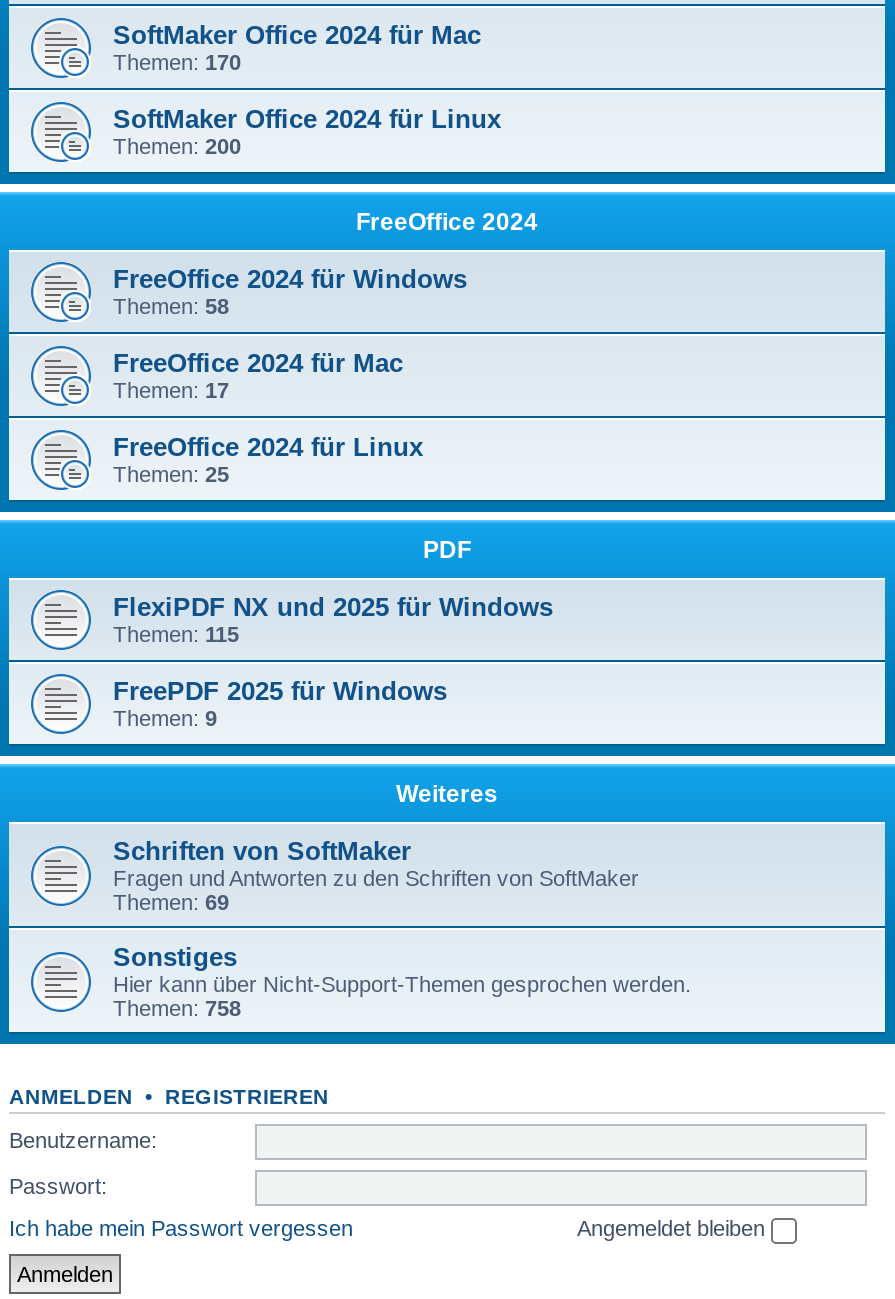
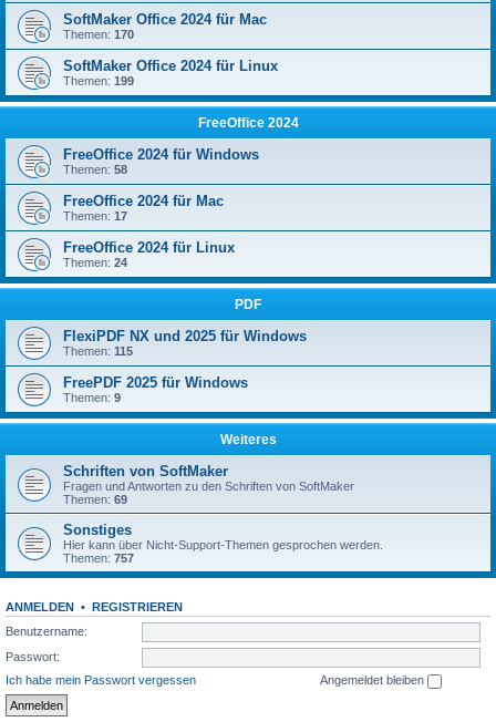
[113,134,241,158] Themen: 200 -> [63,74,134,87] Themen: 199
[113,462,229,486] Themen: 25 -> [63,256,127,269] Themen: 24
[113,996,241,1020] Themen: 758 -> [63,551,134,565] Themen: 757

